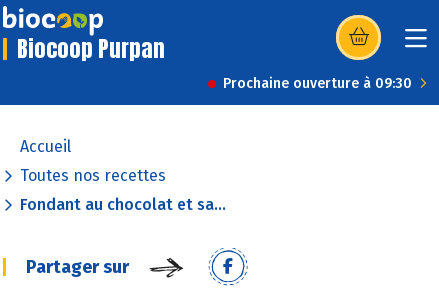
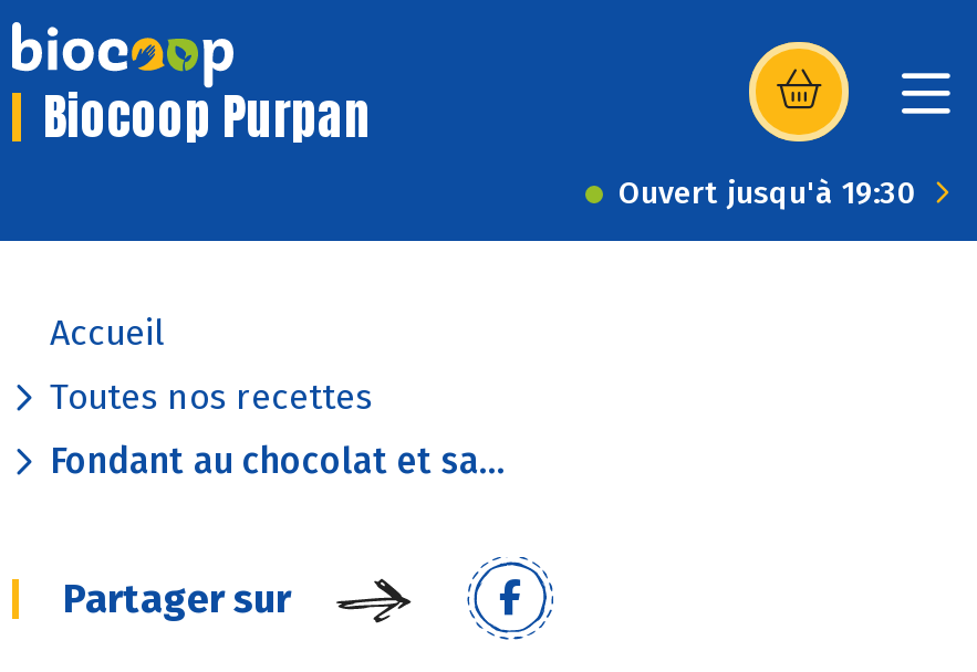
[223,75,412,92] Prochaine ouverture à 09:30 -> [619,175,917,212] Ouvert jusqu'à 19:30

